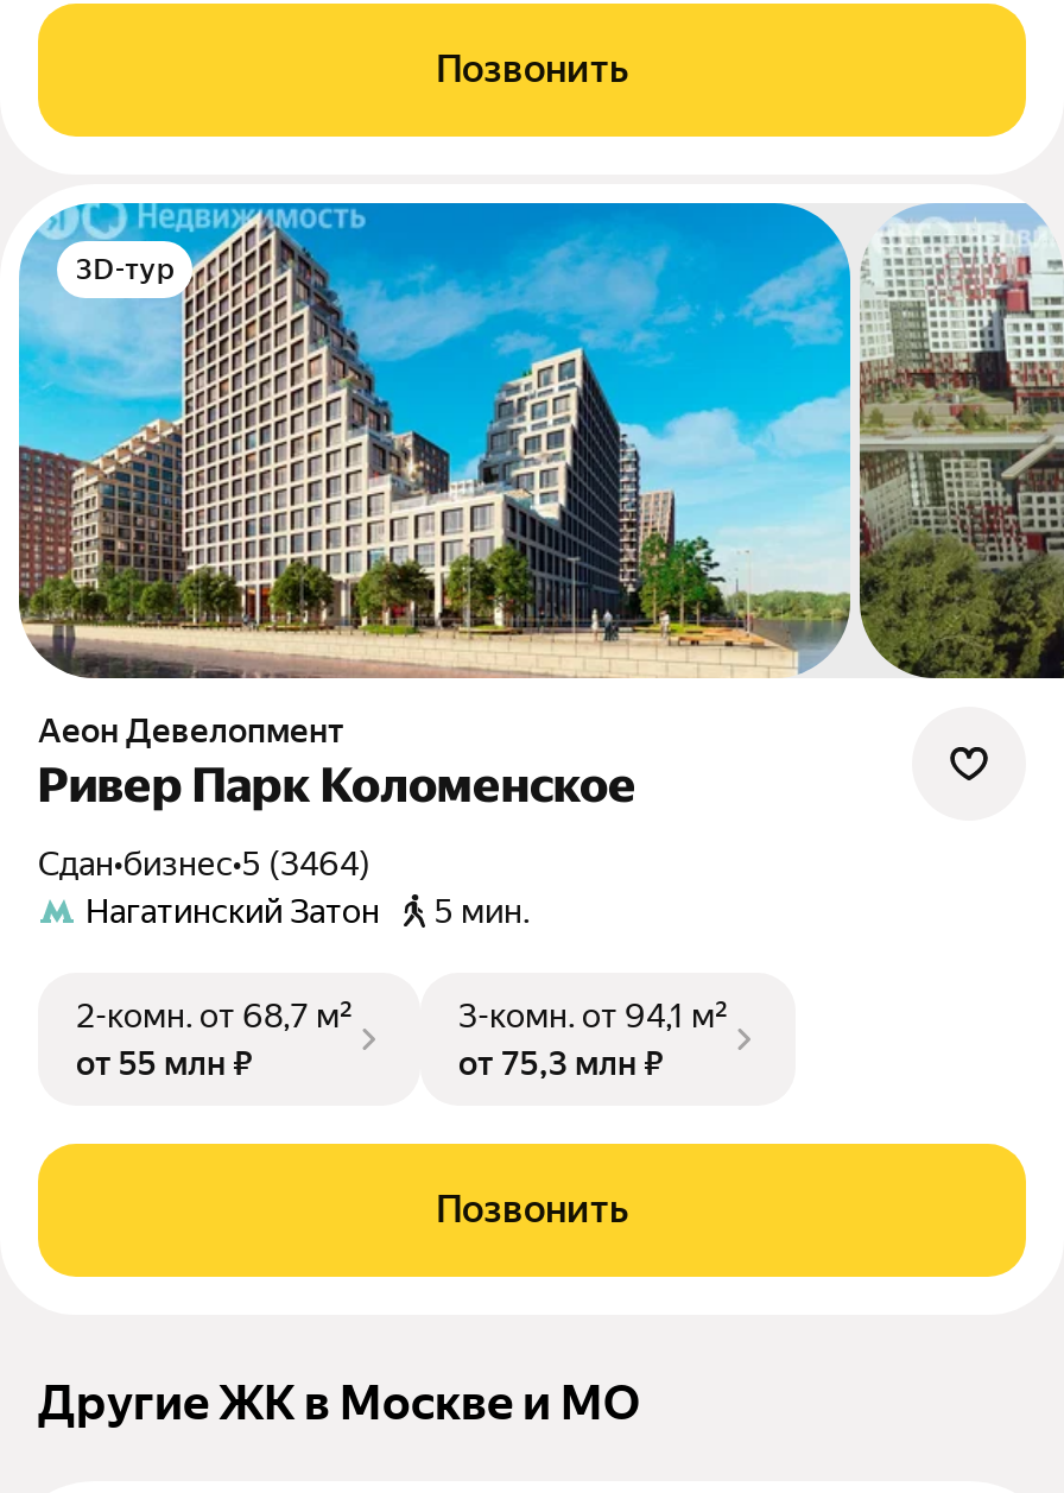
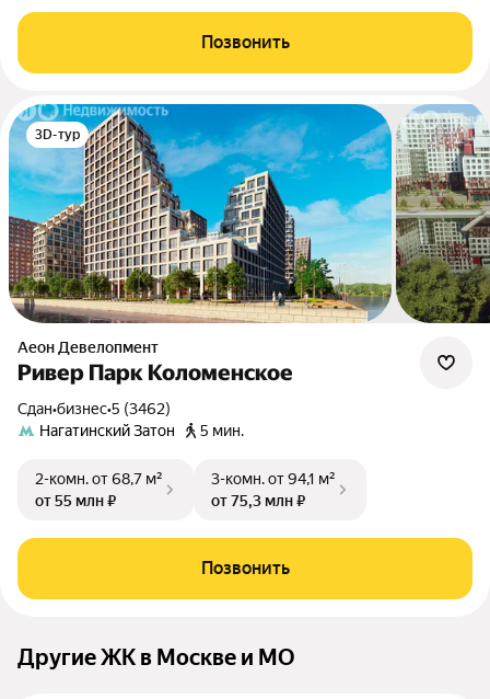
[59,845,370,883] Сдан•бизнес•5 (3464) -> [27,400,171,418] Сдан•бизнес•5 (3462)

